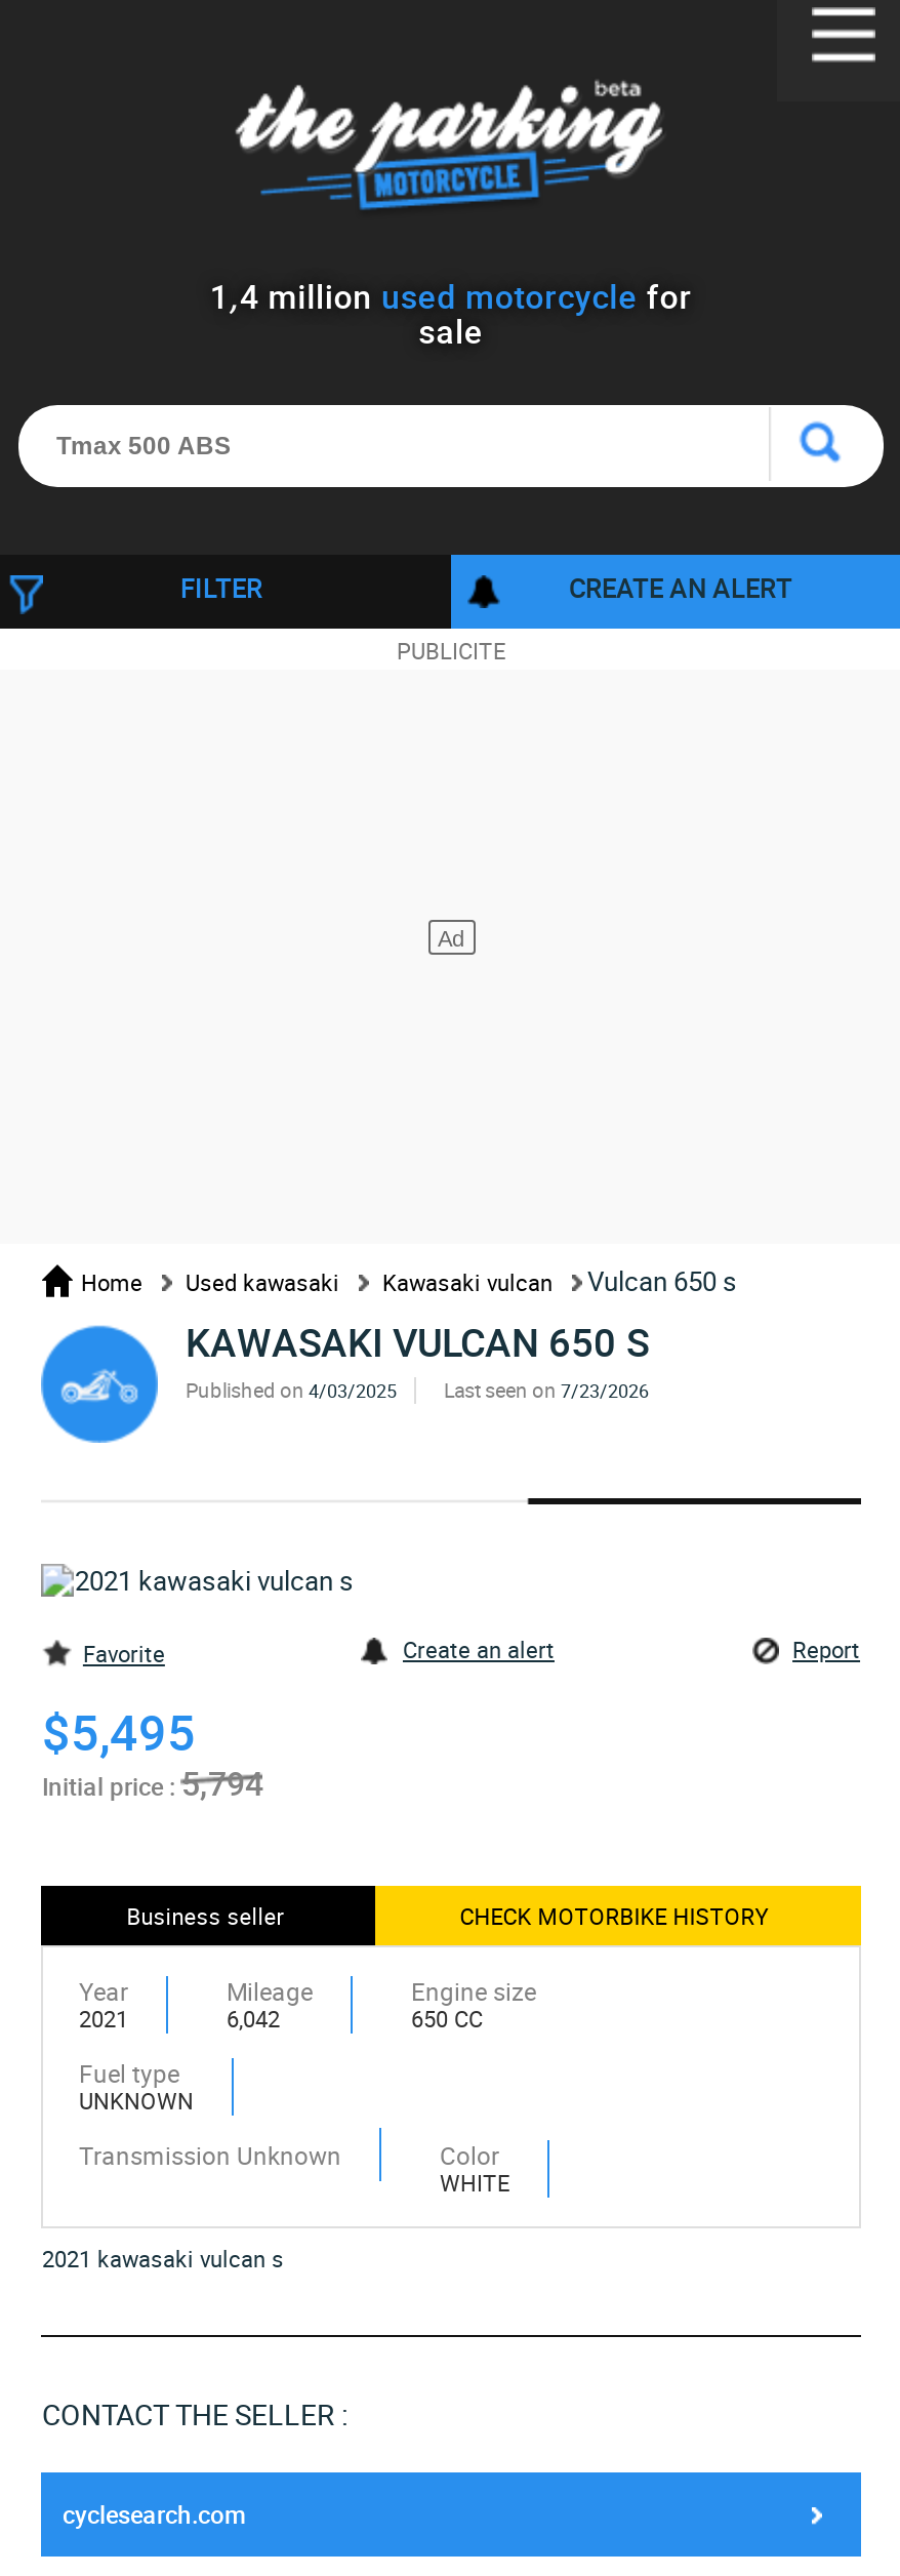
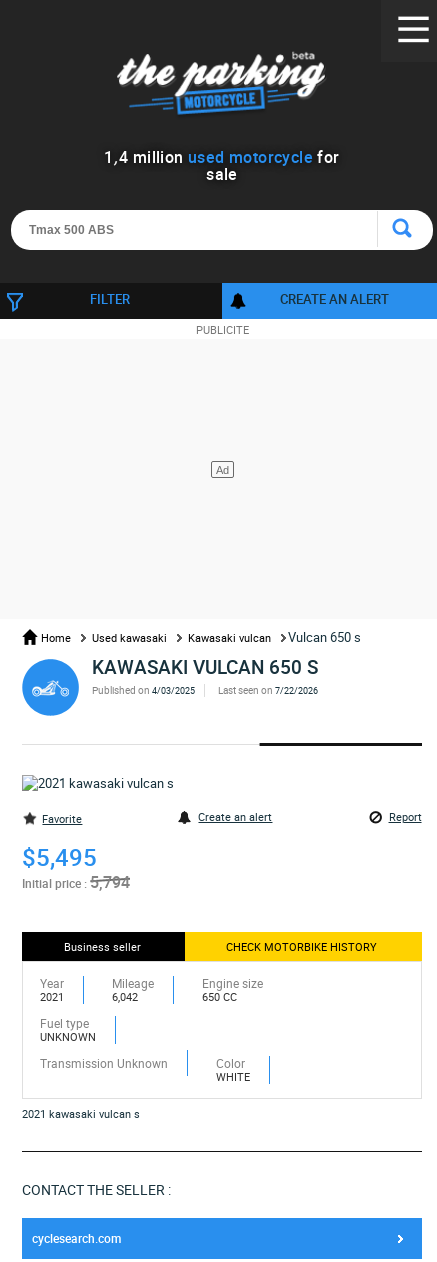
[185,1375,649,1404] Published on 4/03/2025 Last seen on 7/23/2026 -> [92,683,318,697] Published on 4/03/2025 Last seen on 7/22/2026

